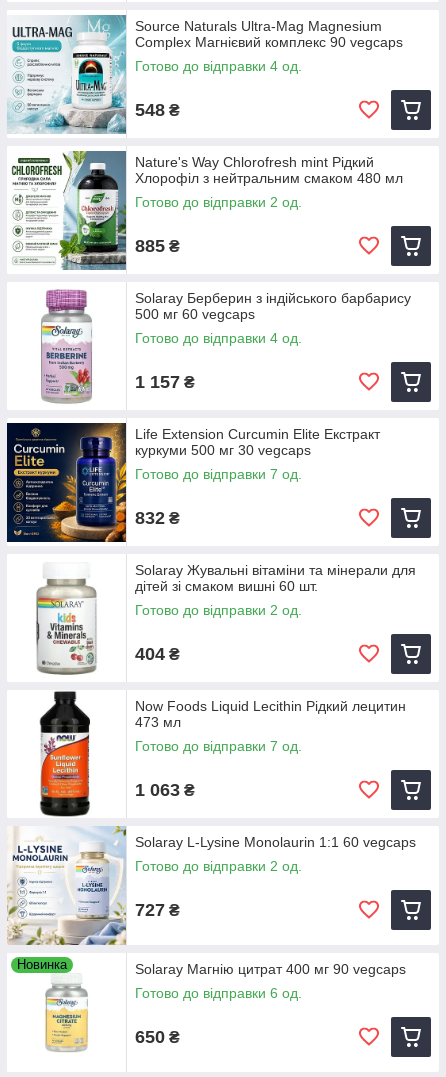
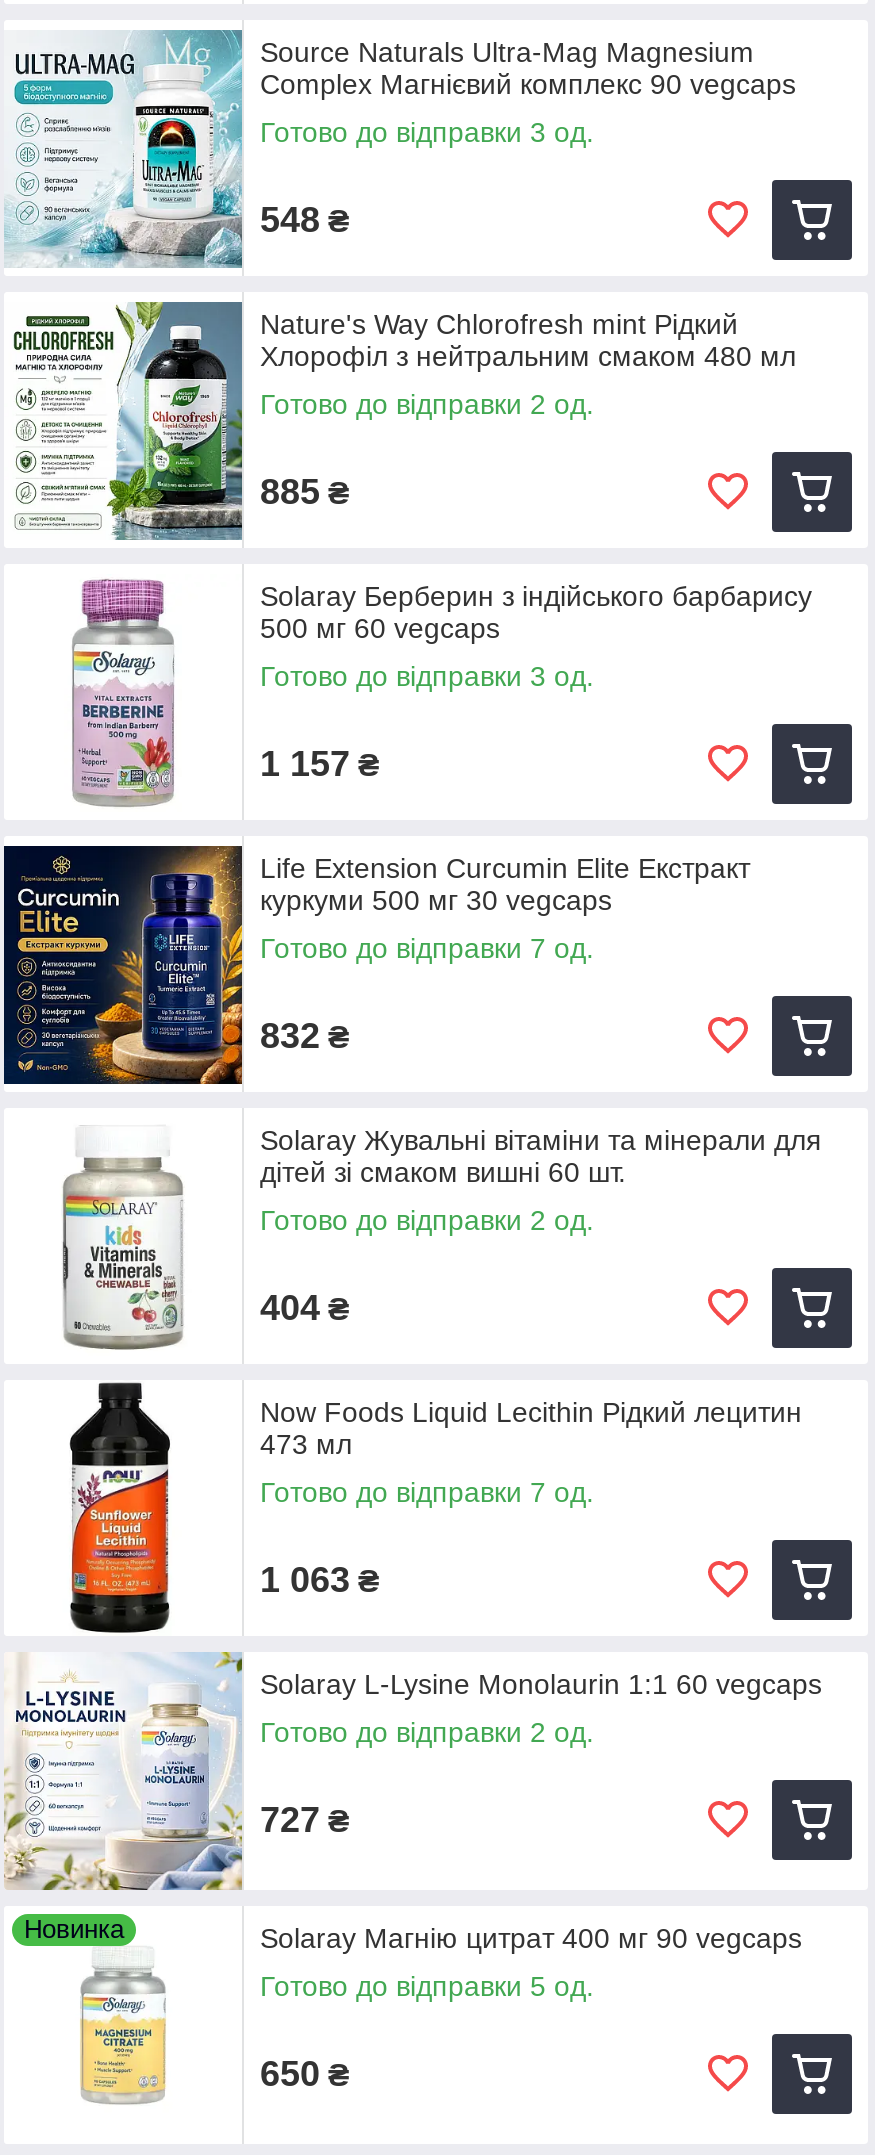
[135,58,302,74] Готово до відправки 4 од. -> [260,116,594,148] Готово до відправки 3 од.
[135,330,302,346] Готово до відправки 4 од. -> [260,660,594,692] Готово до відправки 3 од.
[135,985,302,1001] Готово до відправки 6 од. -> [260,1970,594,2002] Готово до відправки 5 од.

